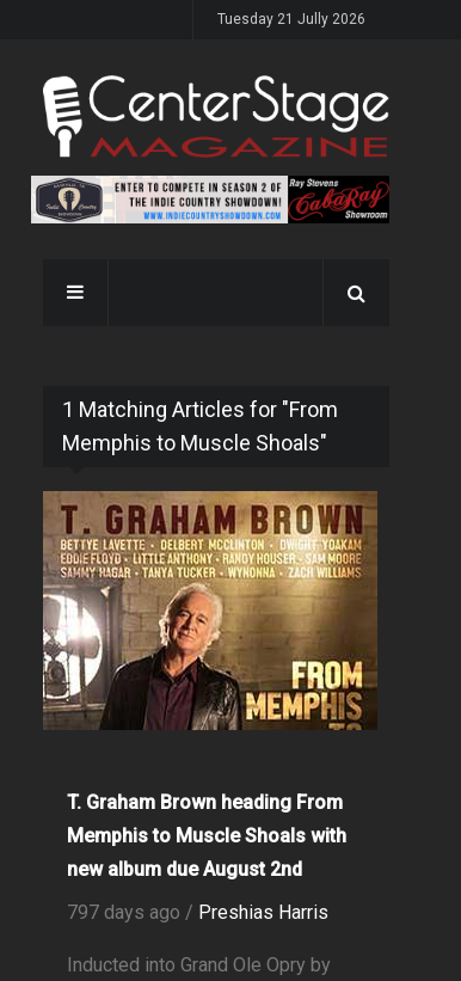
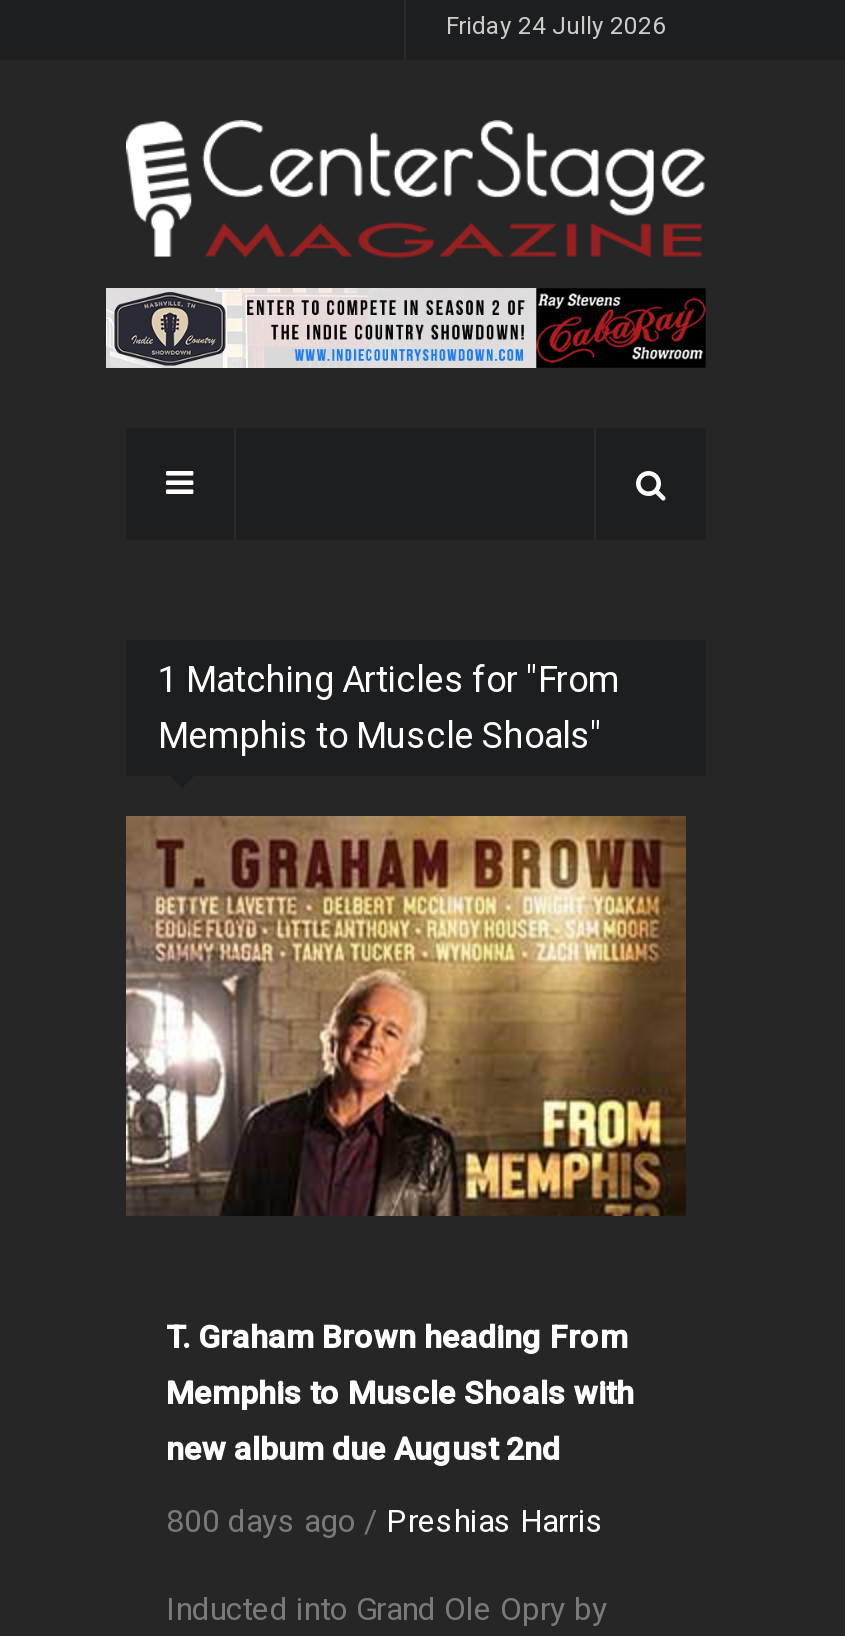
[217,11,365,27] Tuesday 21 Jully 2026 -> [446,12,666,40] Friday 24 Jully 2026
[67,901,328,924] 797 days ago / Preshias Harris -> [166,1503,604,1541] 800 days ago / Preshias Harris

